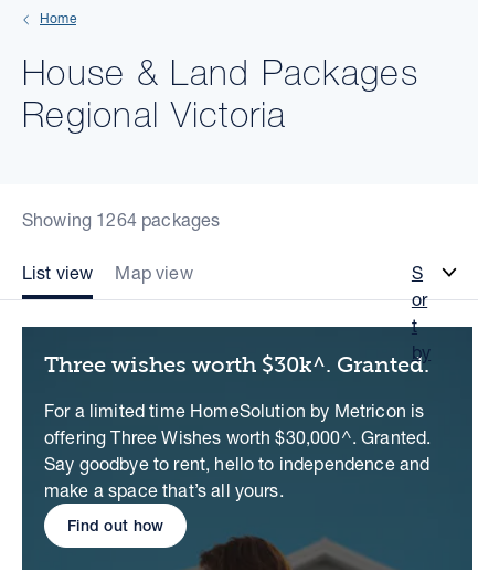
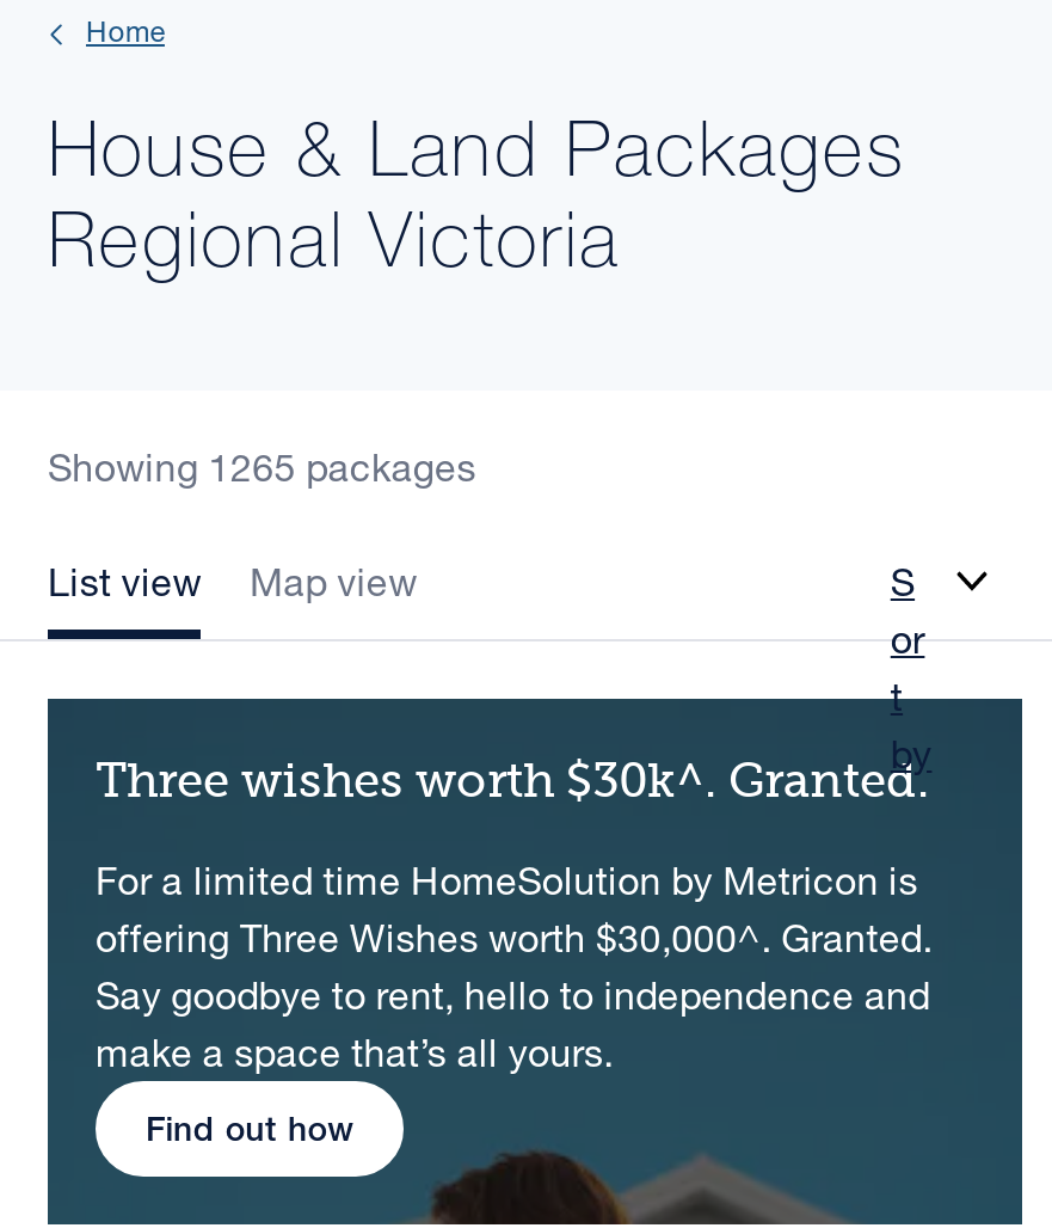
[22,209,220,230] Showing 1264 packages -> [48,443,476,489] Showing 1265 packages

